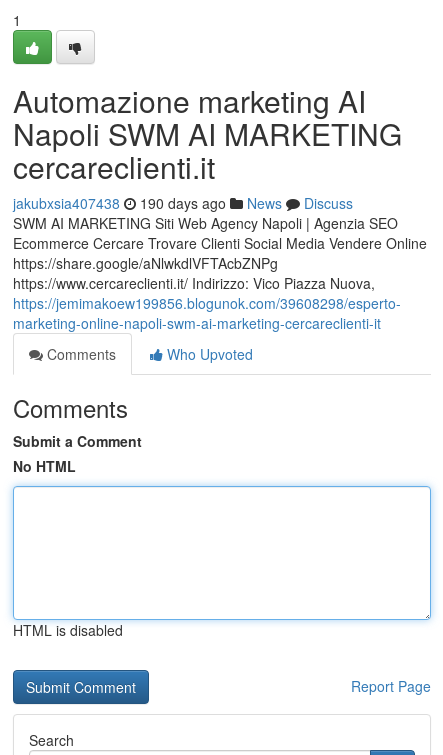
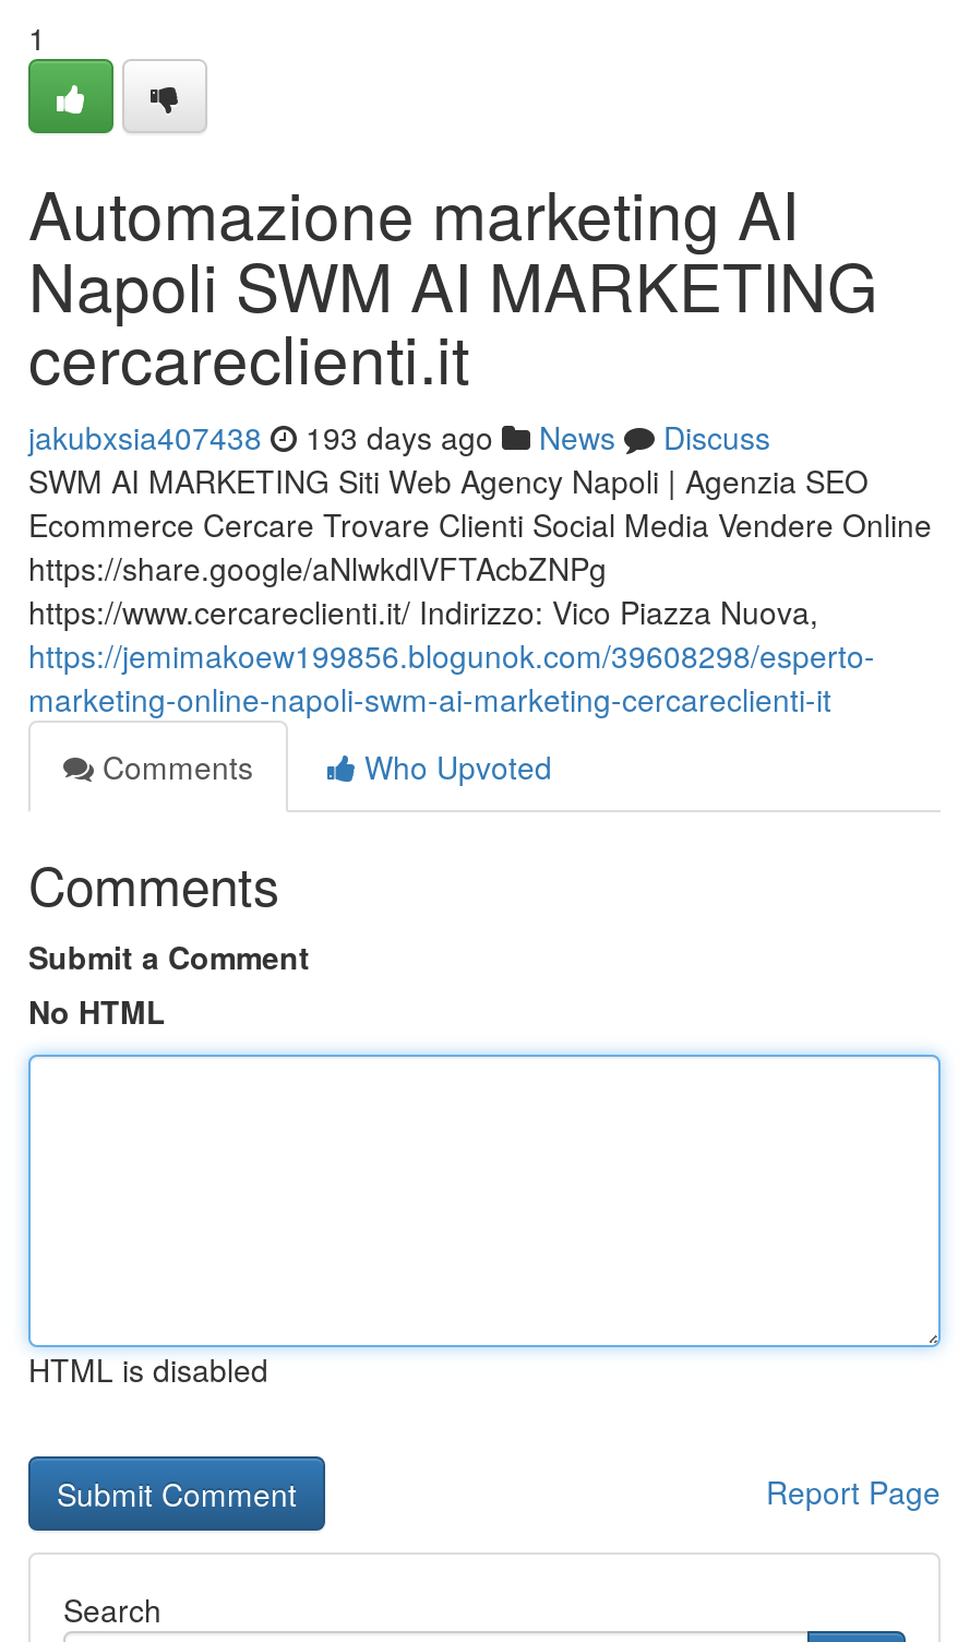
[13,193,353,213] jakubxsia407438 190 days ago News Discuss -> [28,415,770,459] jakubxsia407438 193 days ago News Discuss

